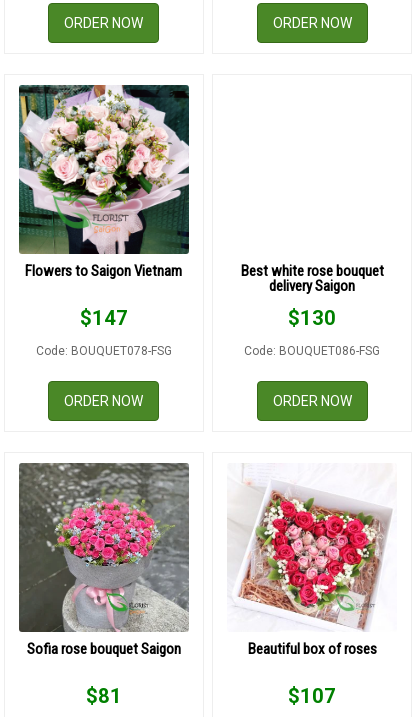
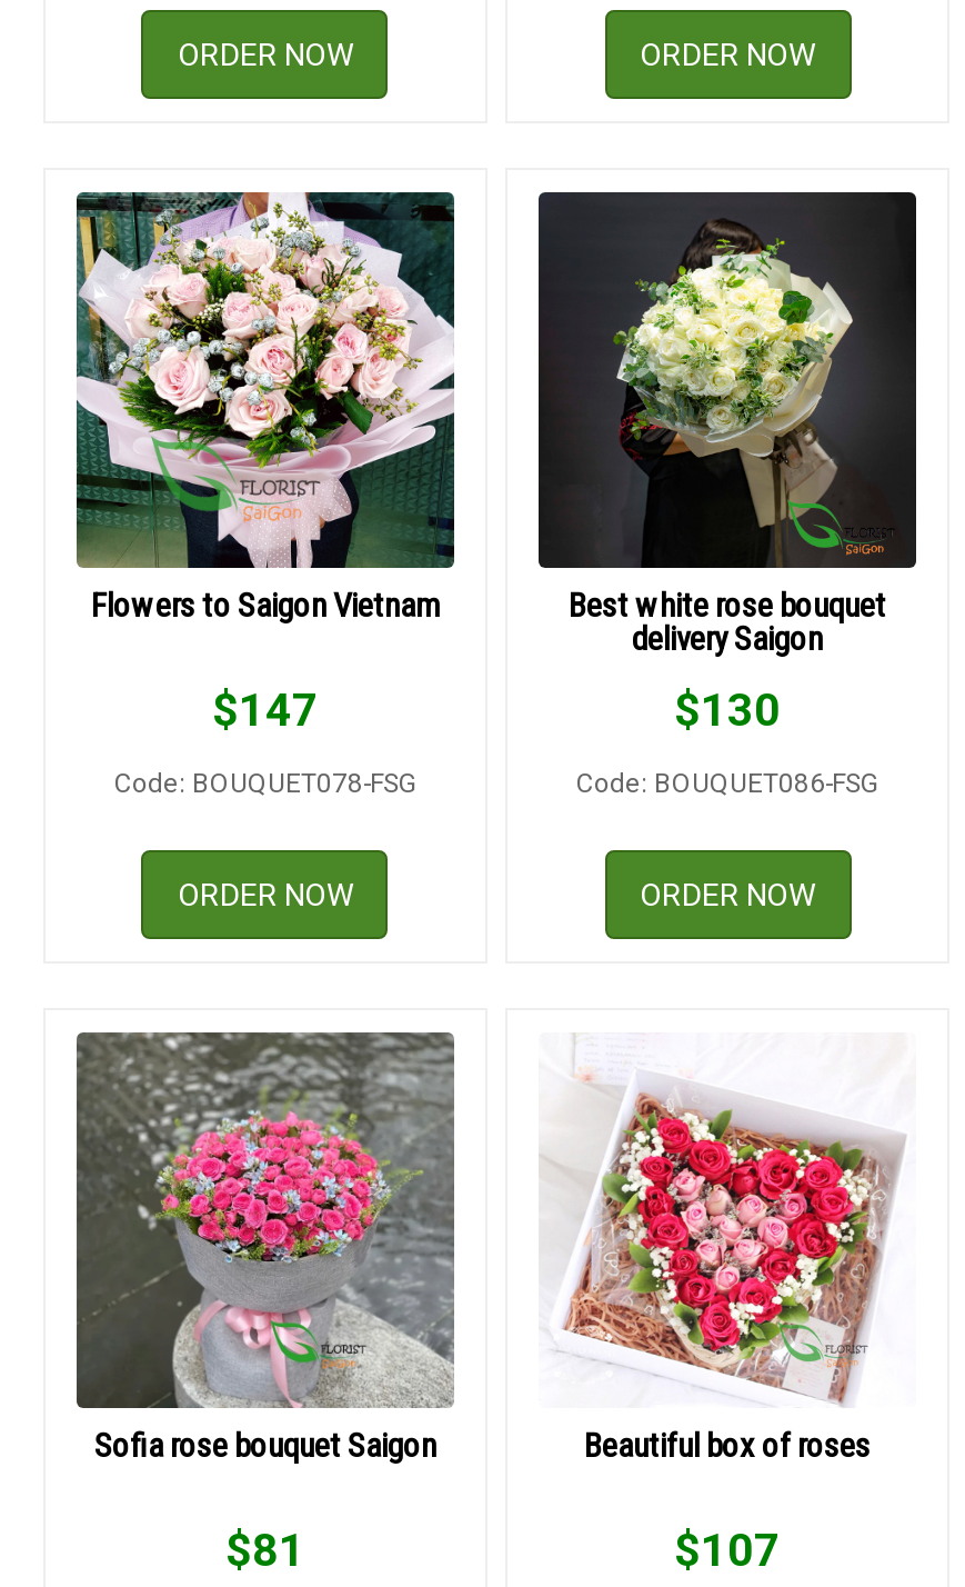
none -> [536,190,918,570] [image]

